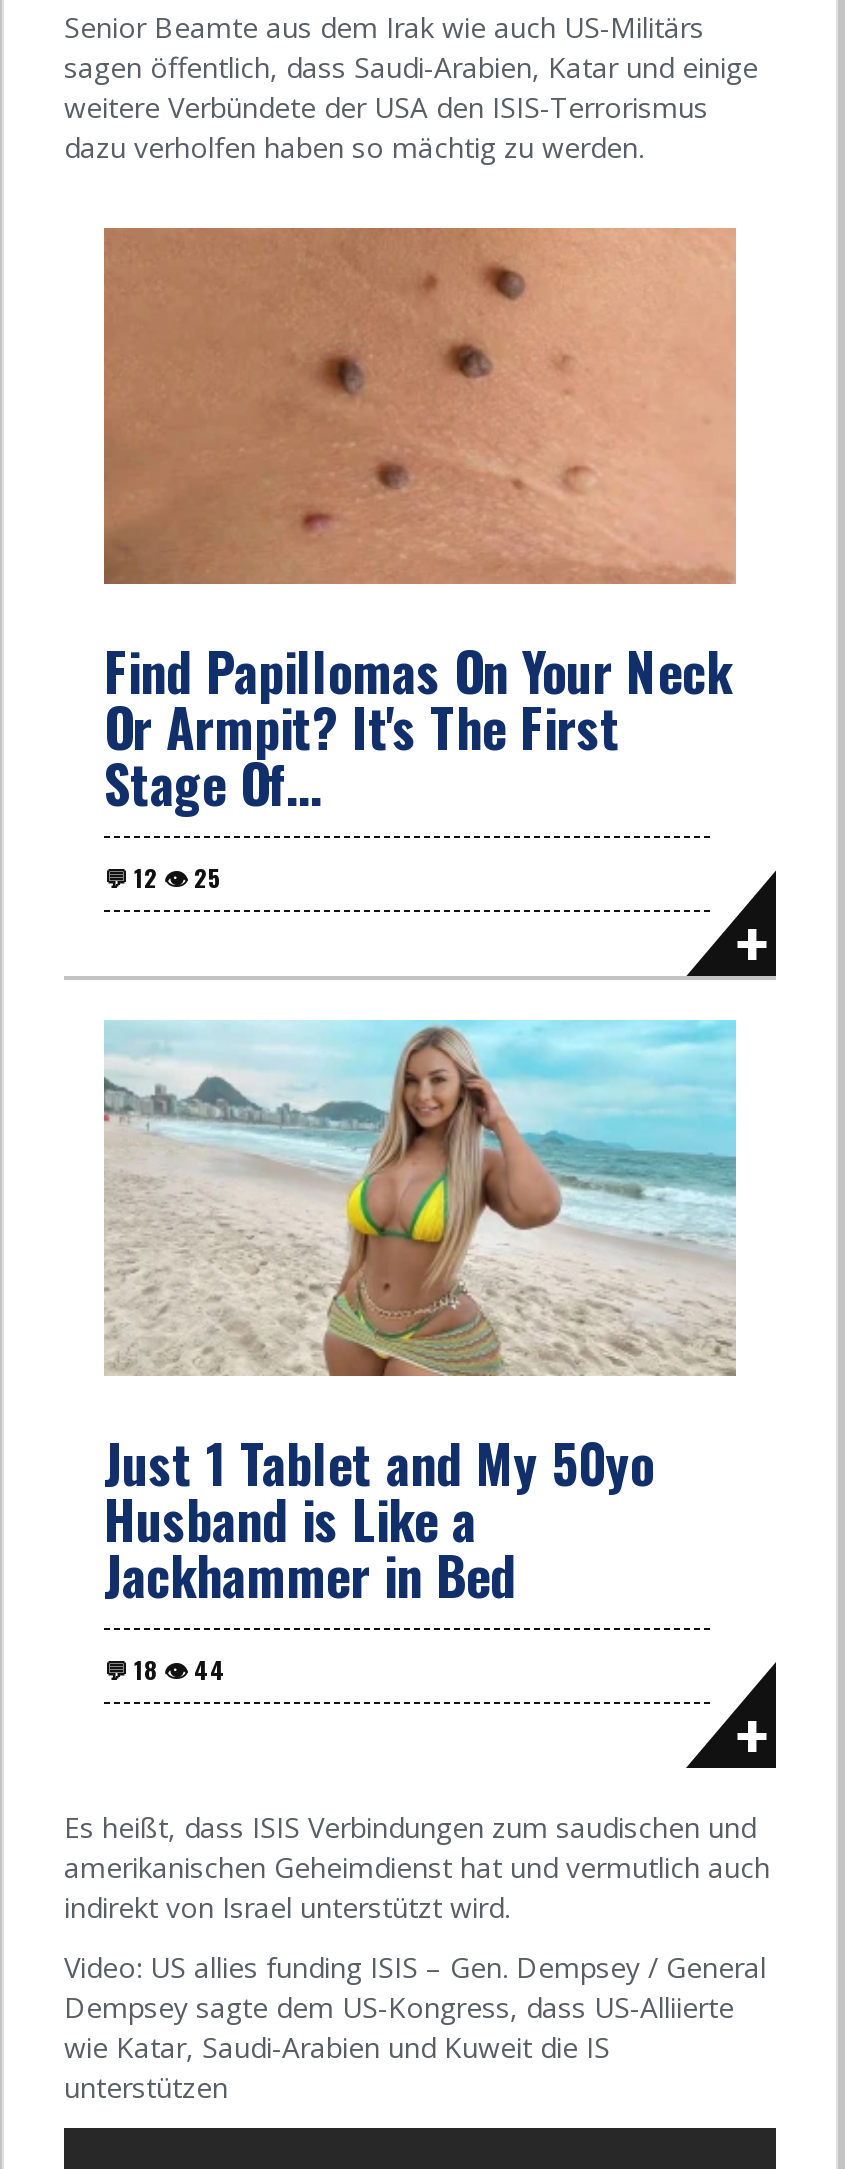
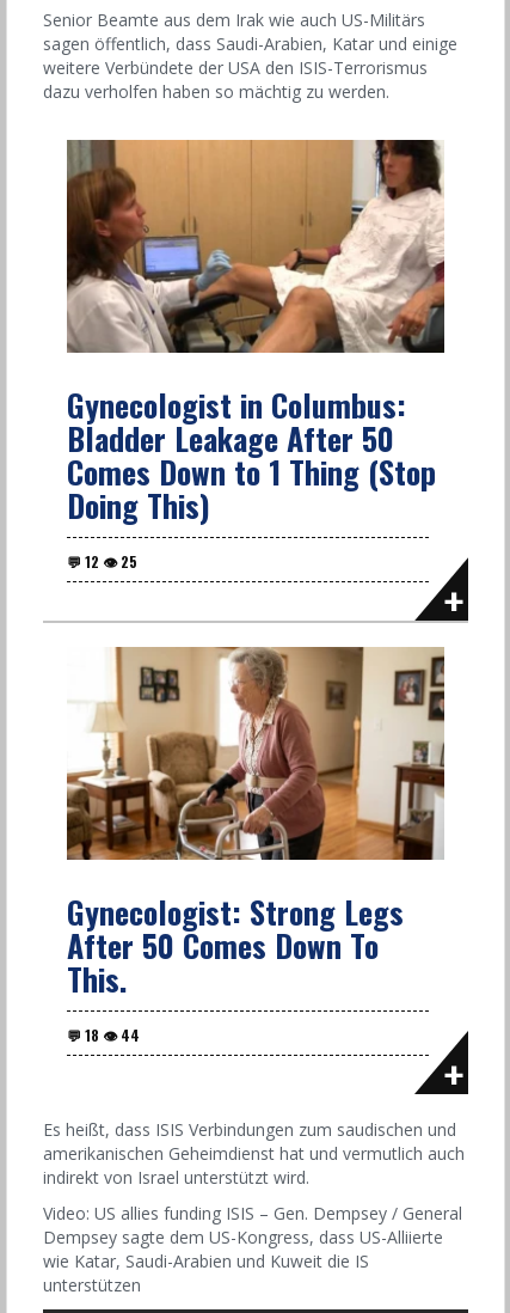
[102,226,736,822] [image] | Find Papillomas On Your Neck | Or Armpit? It's The First | Stage Of... -> [66,139,446,529] [image] | Gynecologist in Columbus: | Bladder Leakage After 50 | Comes Down to 1 Thing (Stop | Doing This)
[102,1018,738,1614] [image] | Just 1 Tablet and My 50yo | Husband is Like a | Jackhammer in Bed -> [66,646,446,1002] [image] | Gynecologist: Strong Legs | After 50 Comes Down To | This.

